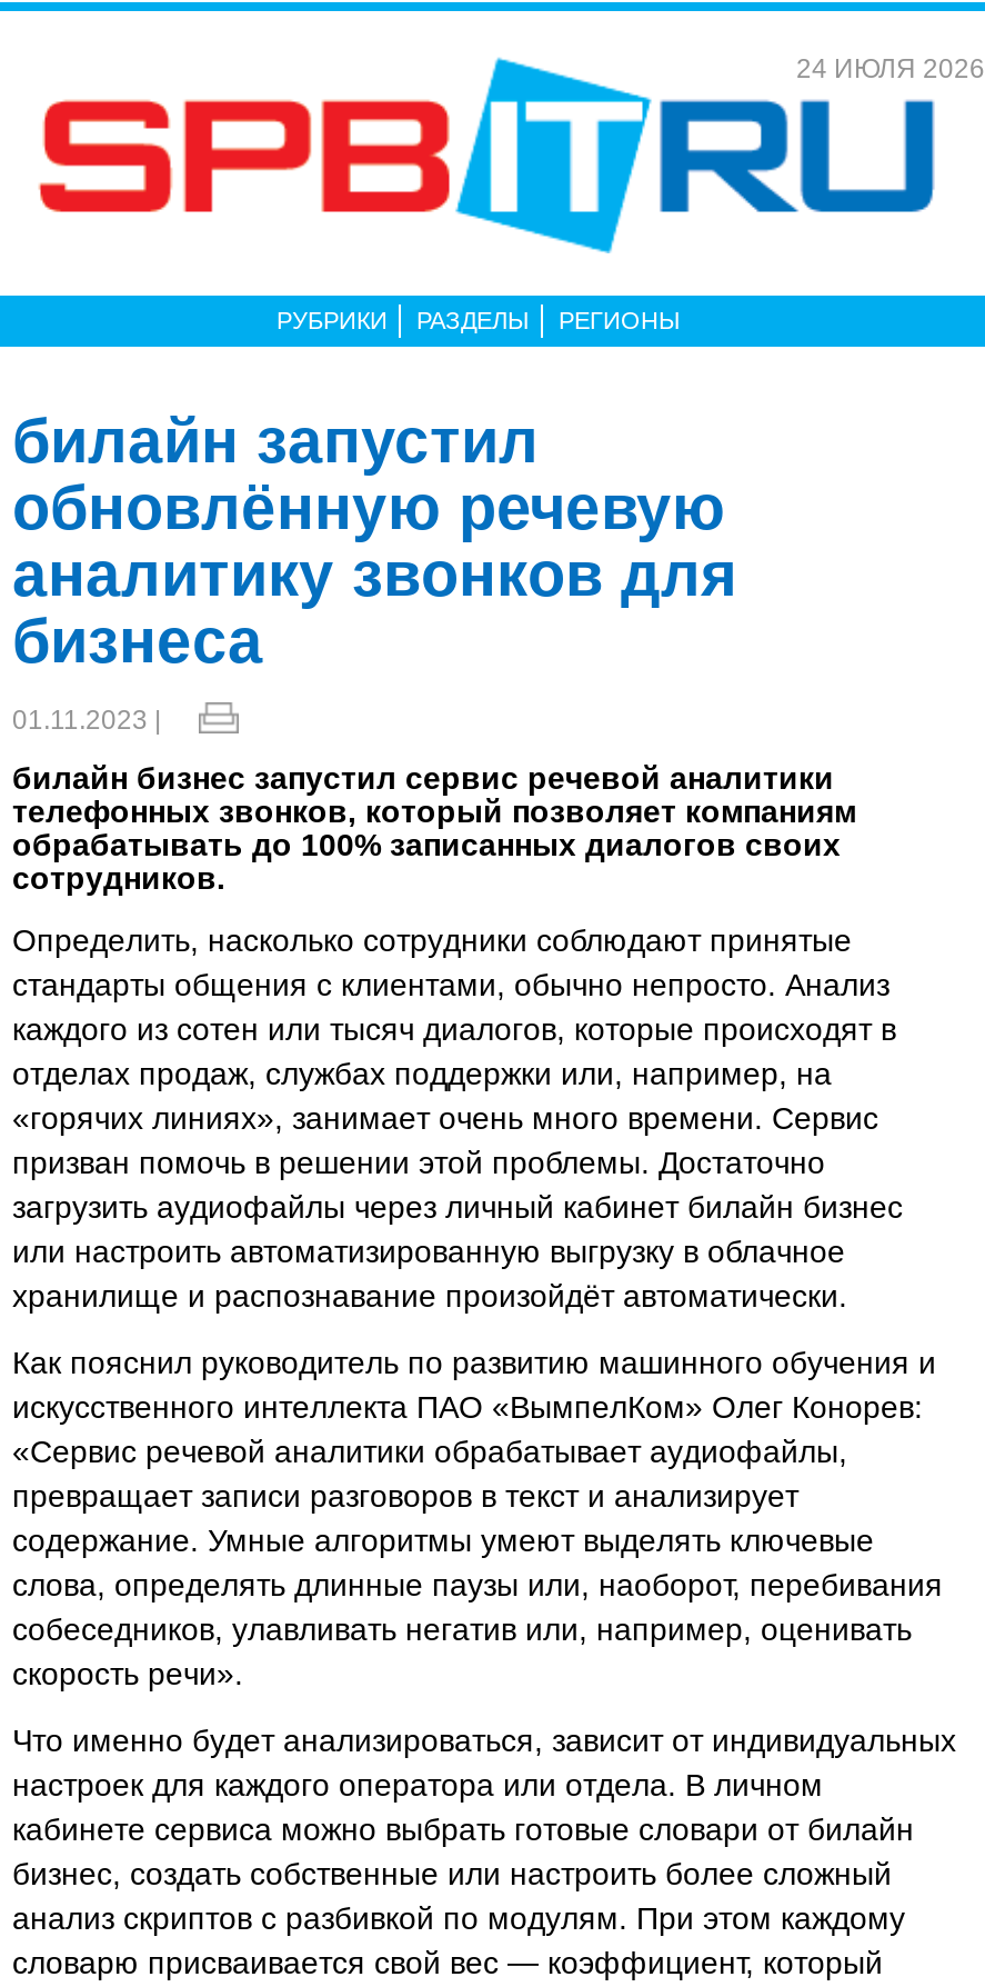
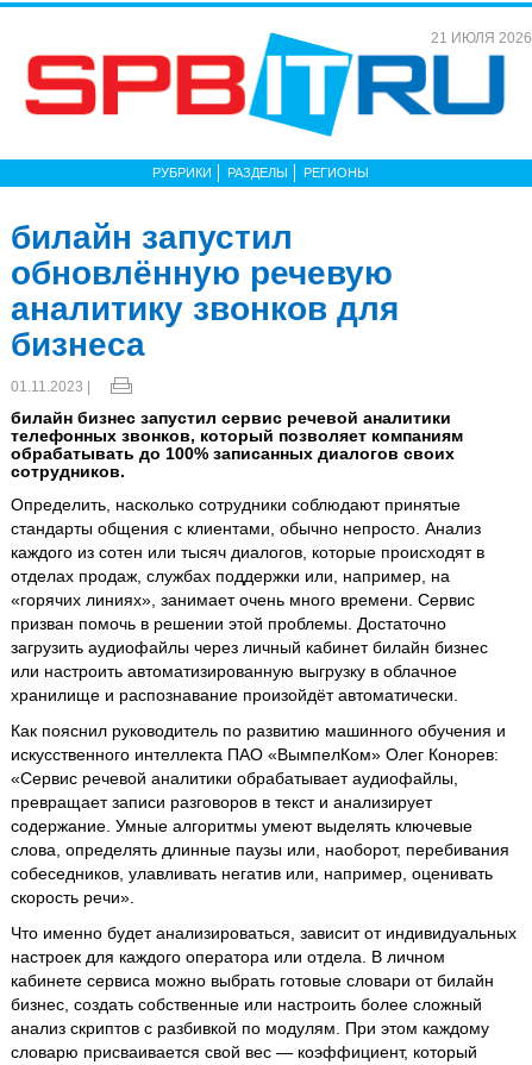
[796,53,985,84] 24 ИЮЛЯ 2026 -> [431,30,532,46] 21 ИЮЛЯ 2026

